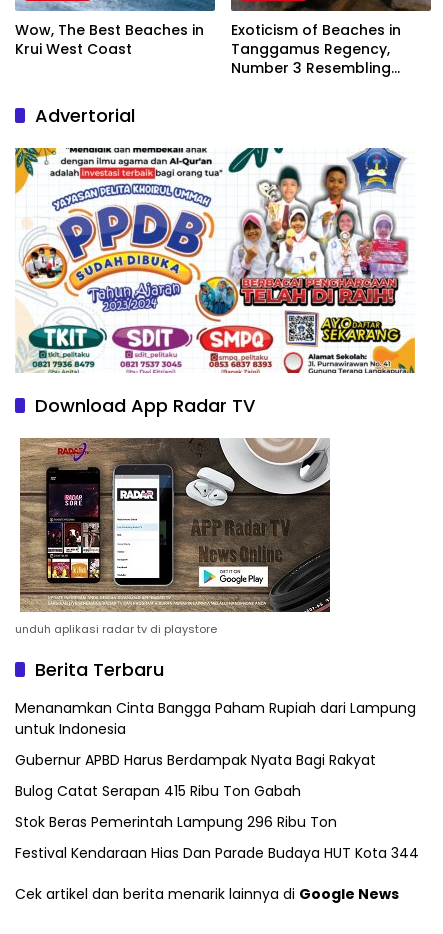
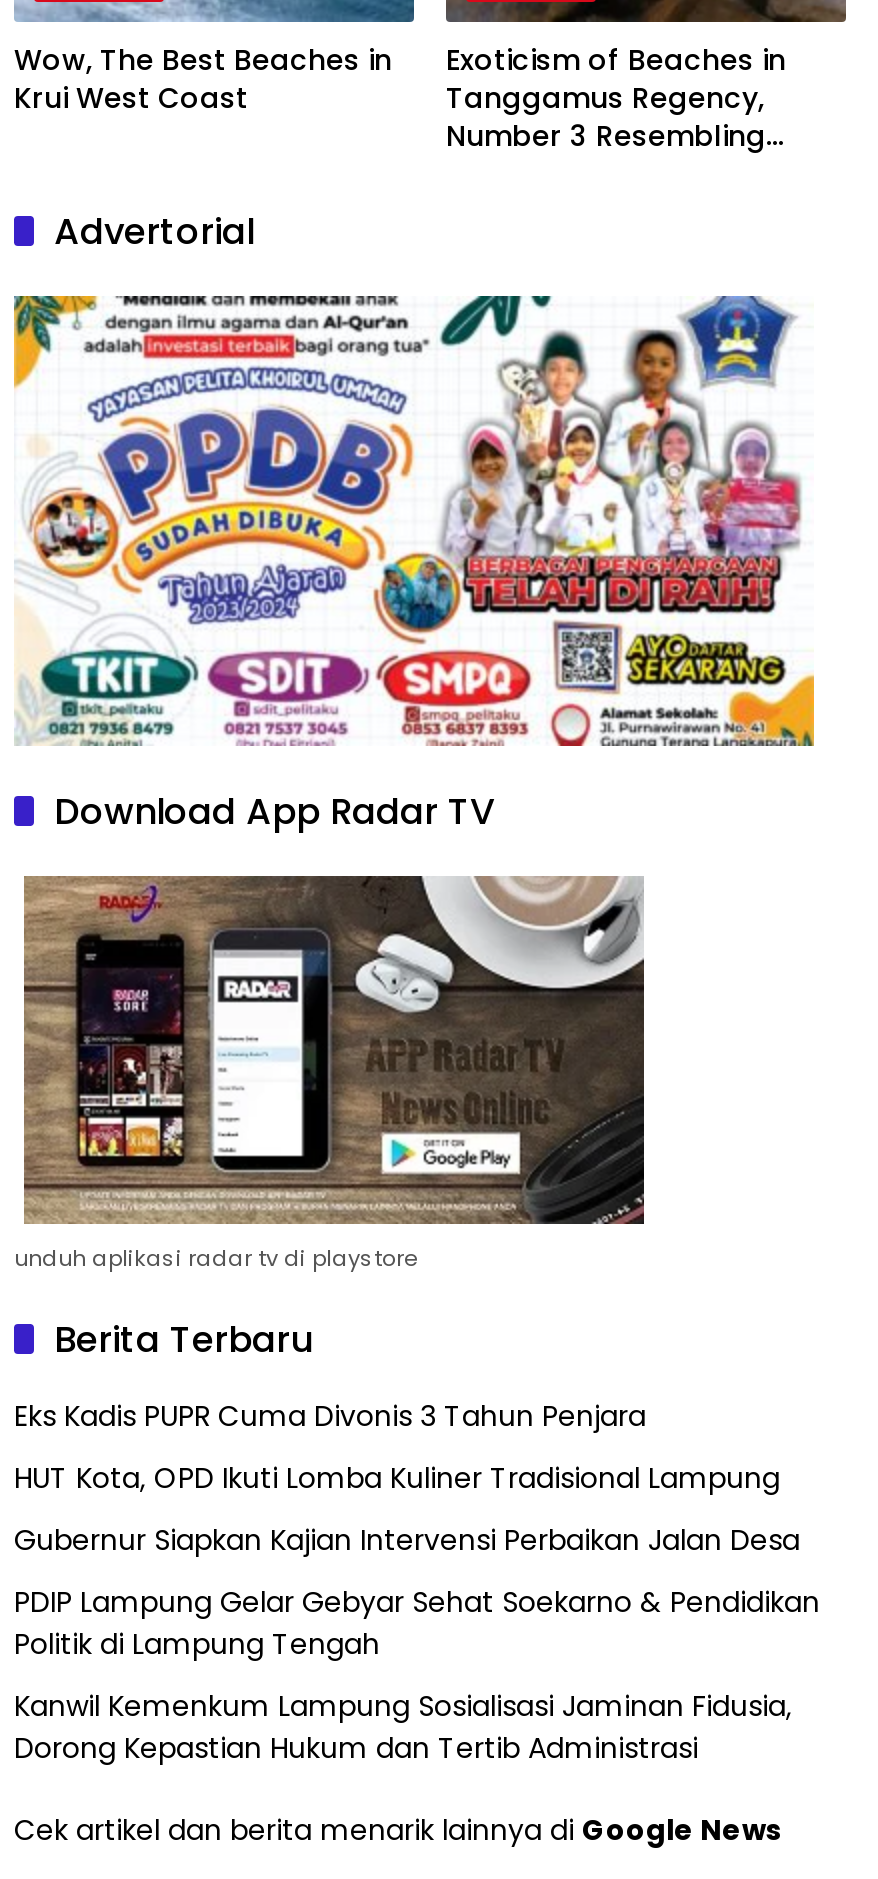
[15,698,416,739] Menanamkan Cinta Bangga Paham Rupiah dari Lampung | untuk Indonesia -> [14,1395,646,1435] Eks Kadis PUPR Cuma Divonis 3 Tahun Penjara
[15,750,376,770] Gubernur APBD Harus Berdampak Nyata Bagi Rakyat -> [14,1457,780,1497] HUT Kota, OPD Ikuti Lomba Kuliner Tradisional Lampung
[15,781,301,801] Bulog Catat Serapan 415 Ribu Ton Gabah -> [14,1519,800,1559] Gubernur Siapkan Kajian Intervensi Perbaikan Jalan Desa
[15,812,337,832] Stok Beras Pemerintah Lampung 296 Ribu Ton -> [14,1581,820,1663] PDIP Lampung Gelar Gebyar Sehat Soekarno & Pendidikan | Politik di Lampung Tengah
[15,843,419,863] Festival Kendaraan Hias Dan Parade Budaya HUT Kota 344 -> [14,1685,792,1767] Kanwil Kemenkum Lampung Sosialisasi Jaminan Fidusia, | Dorong Kepastian Hukum dan Tertib Administrasi

